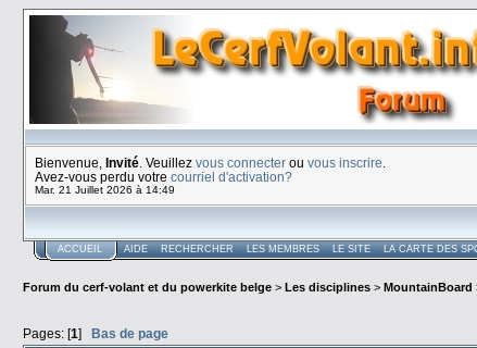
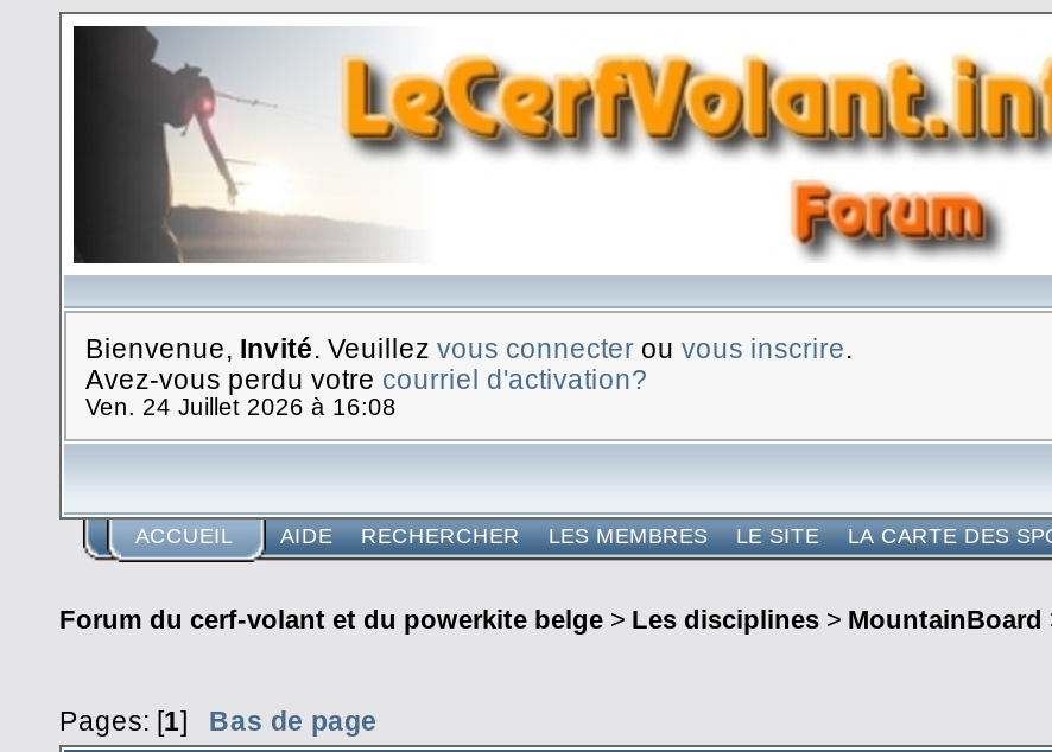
[35,184,175,196] Mar. 21 Juillet 2026 à 14:49 -> [85,394,397,420] Ven. 24 Juillet 2026 à 16:08

